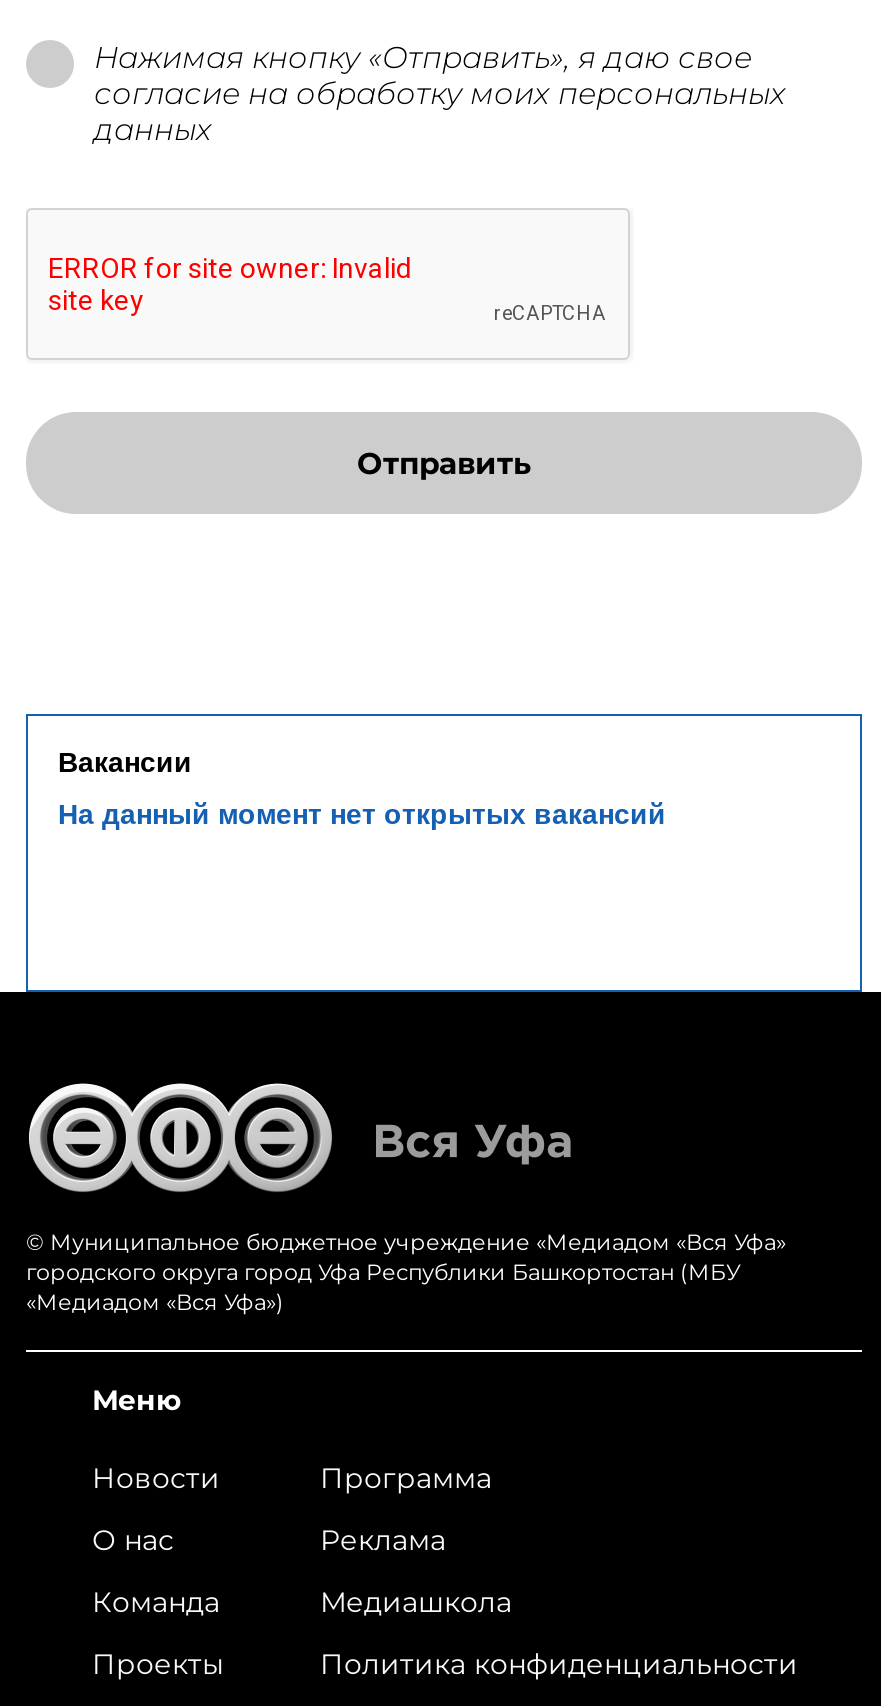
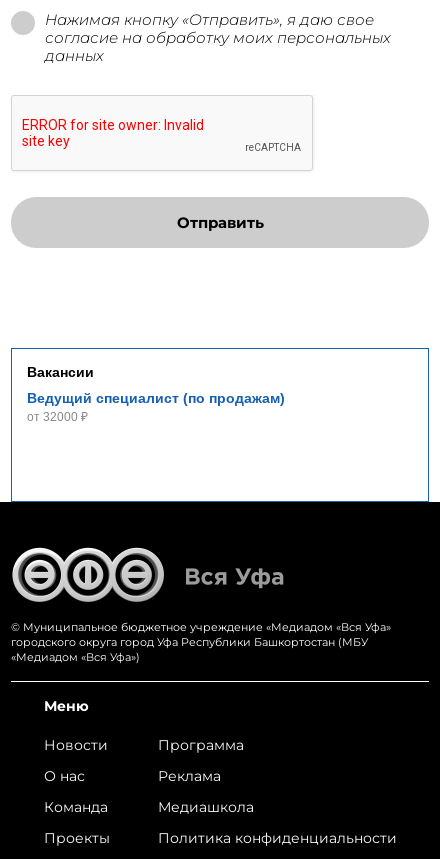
[58,798,666,830] На данный момент нет открытых вакансий -> [27,390,285,424] Ведущий специалист (по продажам) | от 32000 ₽

